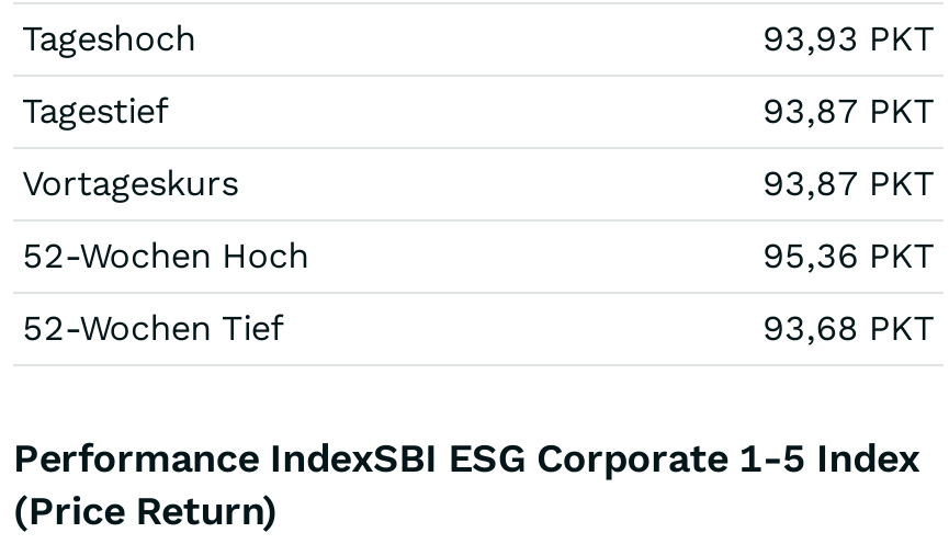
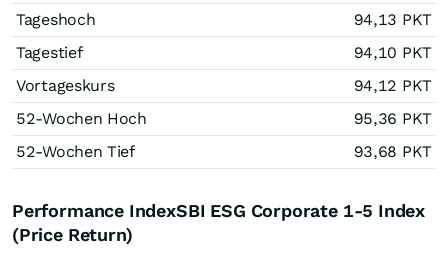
[763,18,935,59] 93,93 PKT -> [354,10,432,29] 94,13 PKT
[763,90,935,132] 93,87 PKT -> [354,43,432,62] 94,10 PKT
[763,162,935,204] 93,87 PKT -> [354,76,432,95] 94,12 PKT

